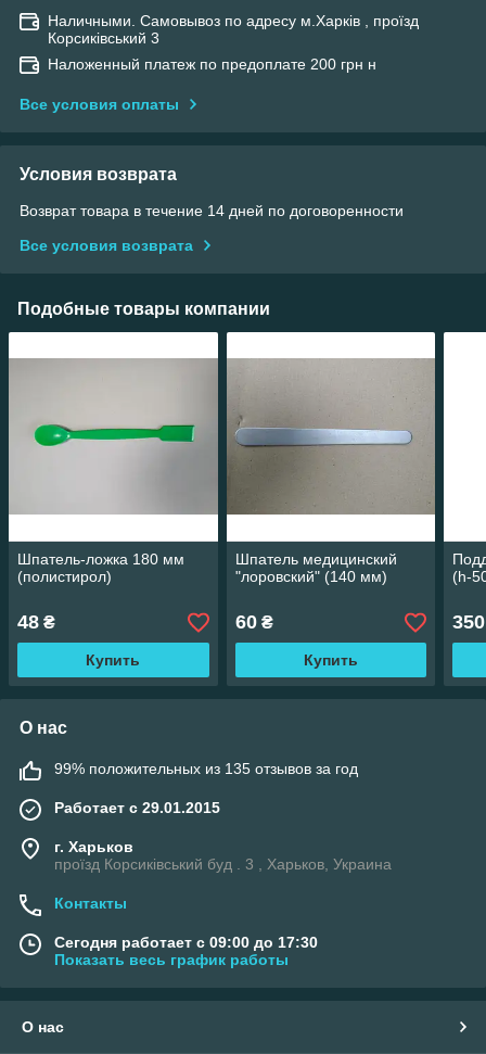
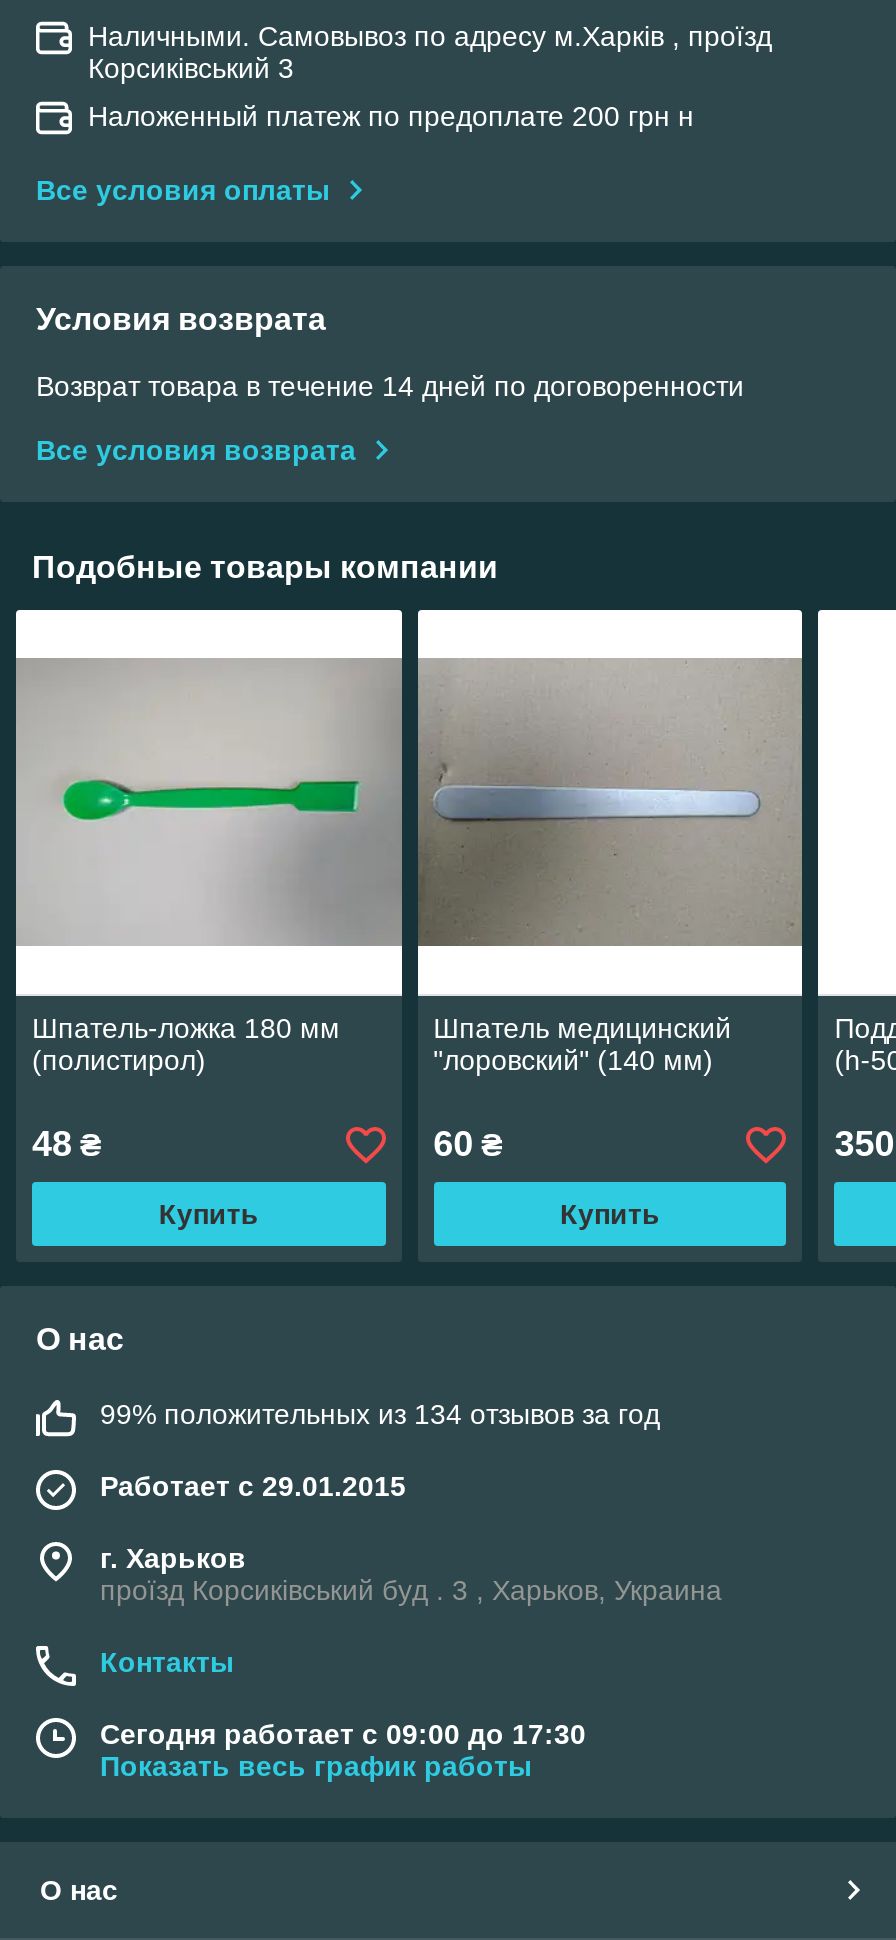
[54,760,358,778] 99% положительных из 135 отзывов за год -> [100,1399,660,1431] 99% положительных из 134 отзывов за год

